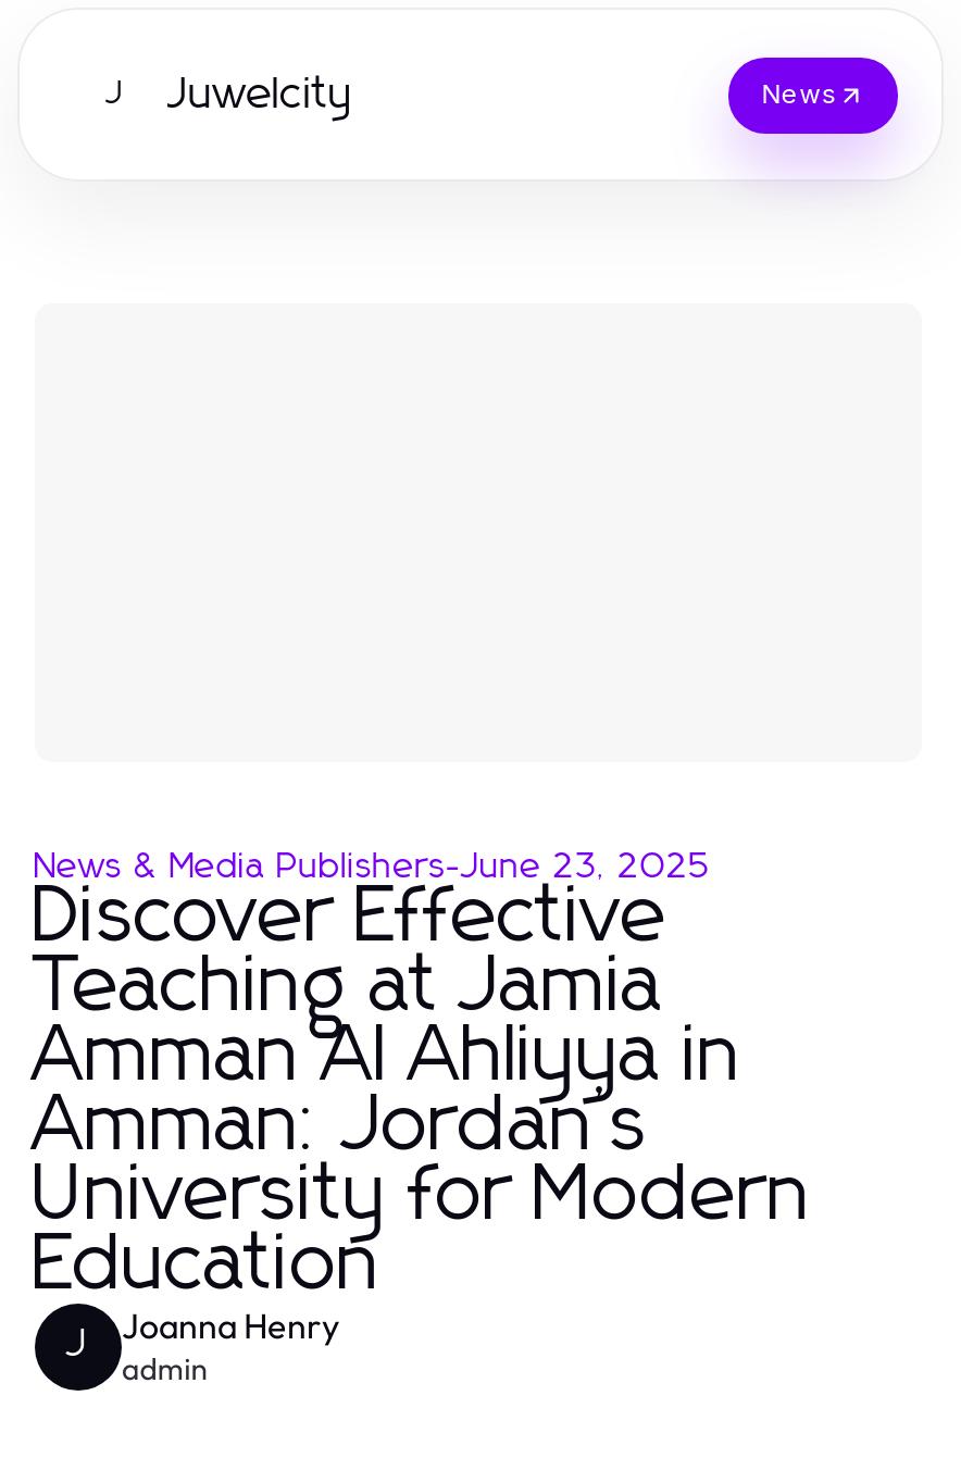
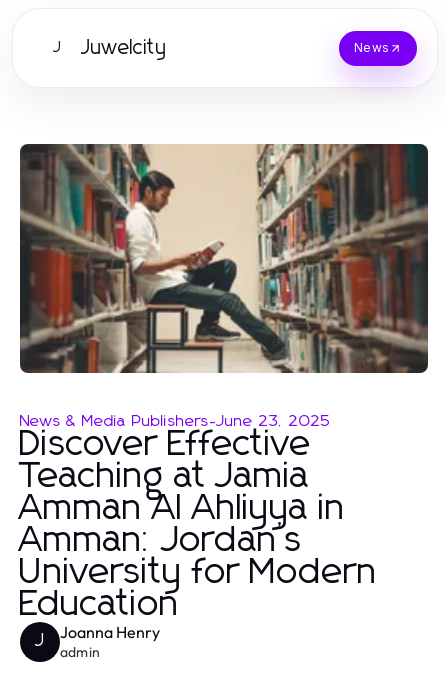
none -> [19,143,429,374] [image]

